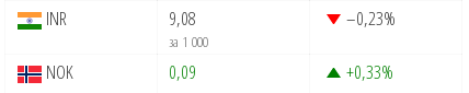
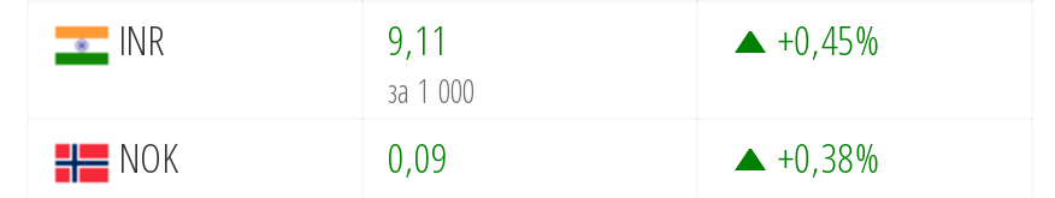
[169,6,196,31] 9,08 -> [388,13,448,68] 9,11
[346,6,395,31] –0,23% -> [778,13,881,68] +0,45%
[346,60,393,85] +0,33% -> [778,131,881,186] +0,38%

